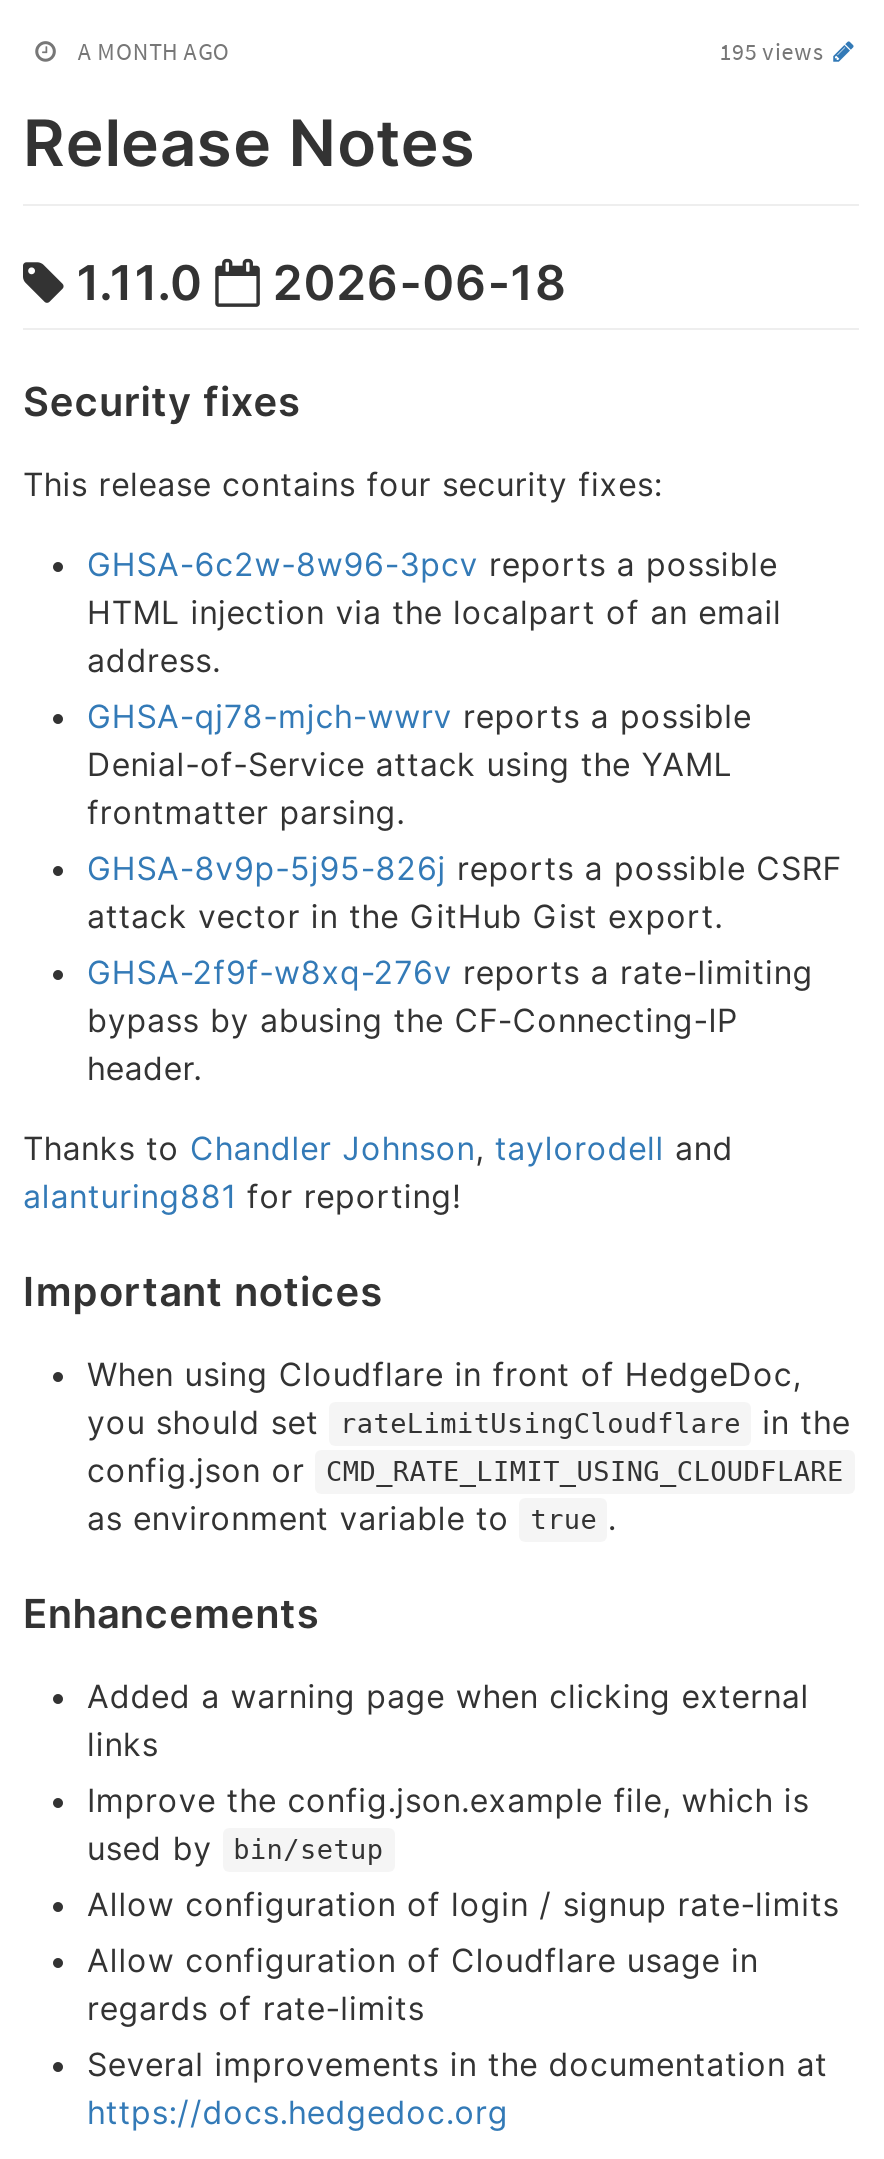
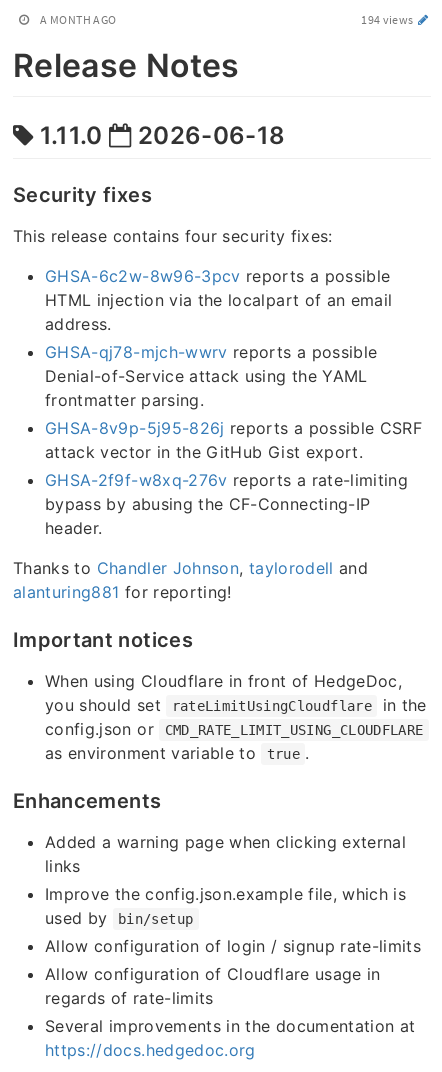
[719,36,828,66] 195 views -> [361,12,416,27] 194 views

